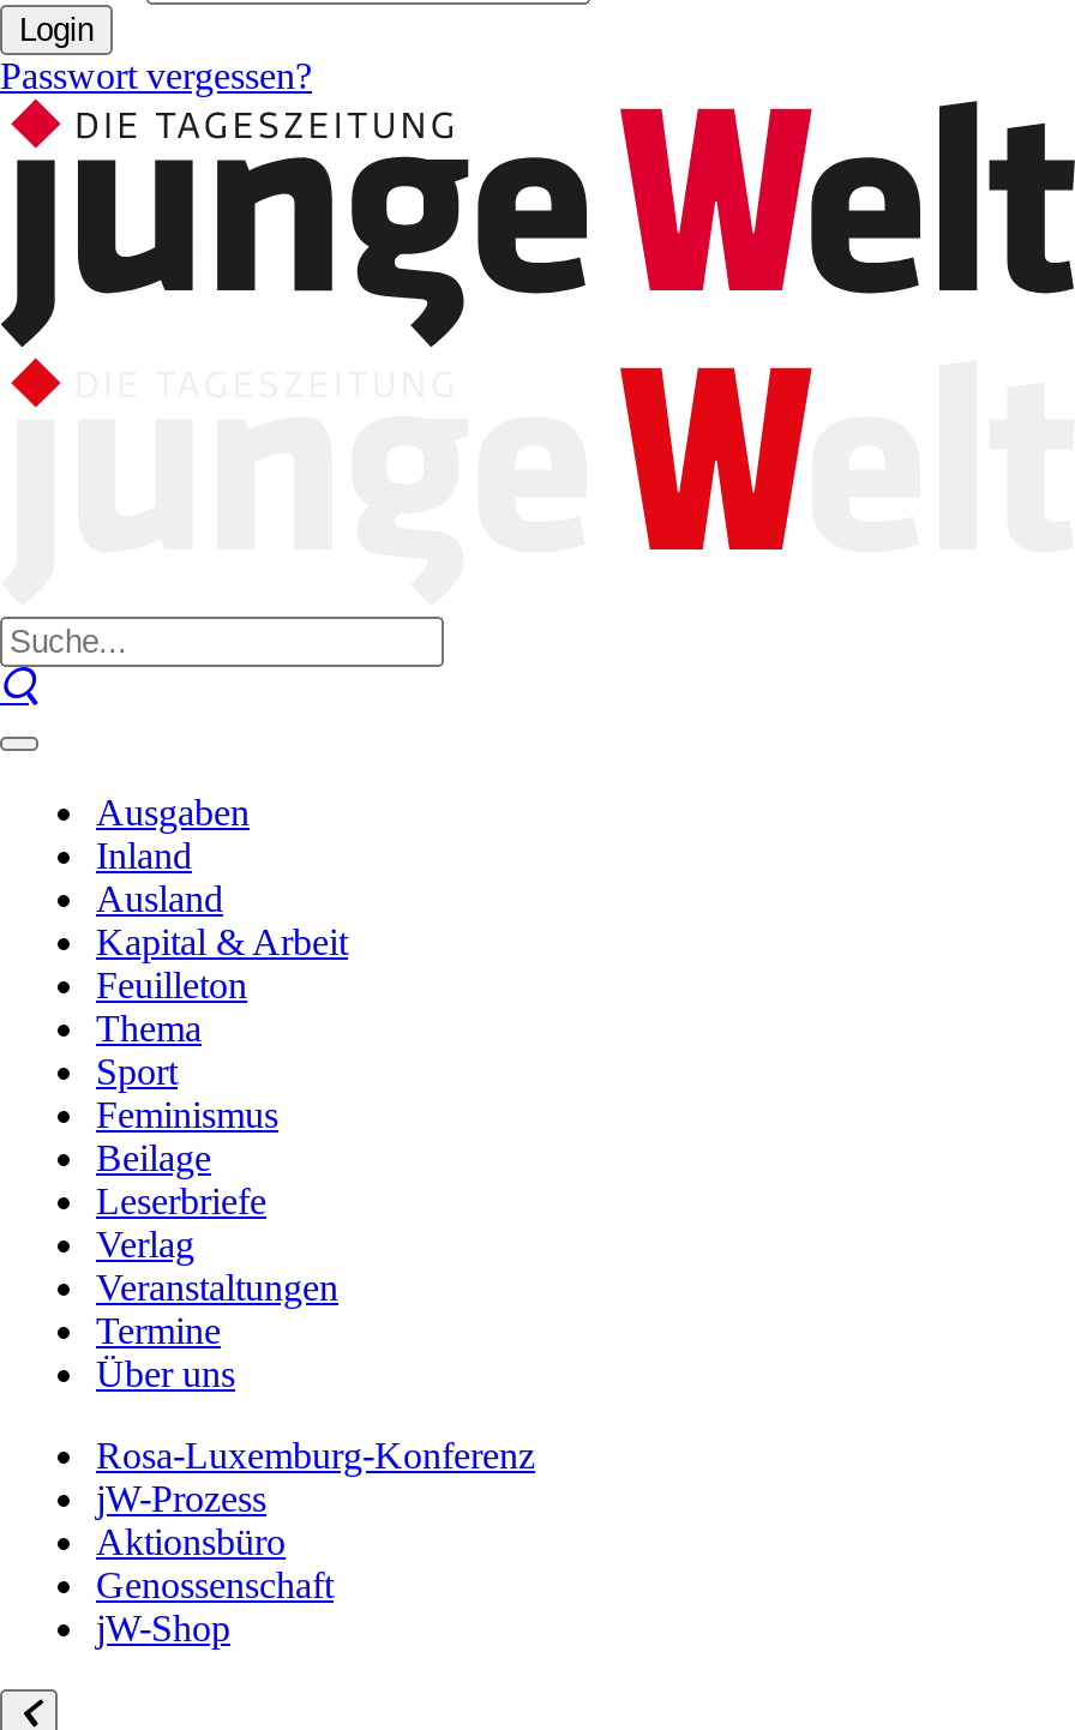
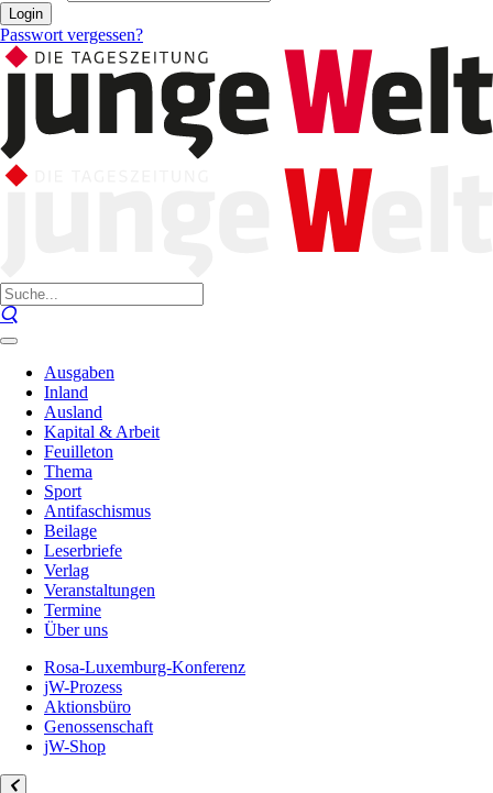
[96,1094,278,1135] Feminismus -> [44,502,151,520] Antifaschismus

